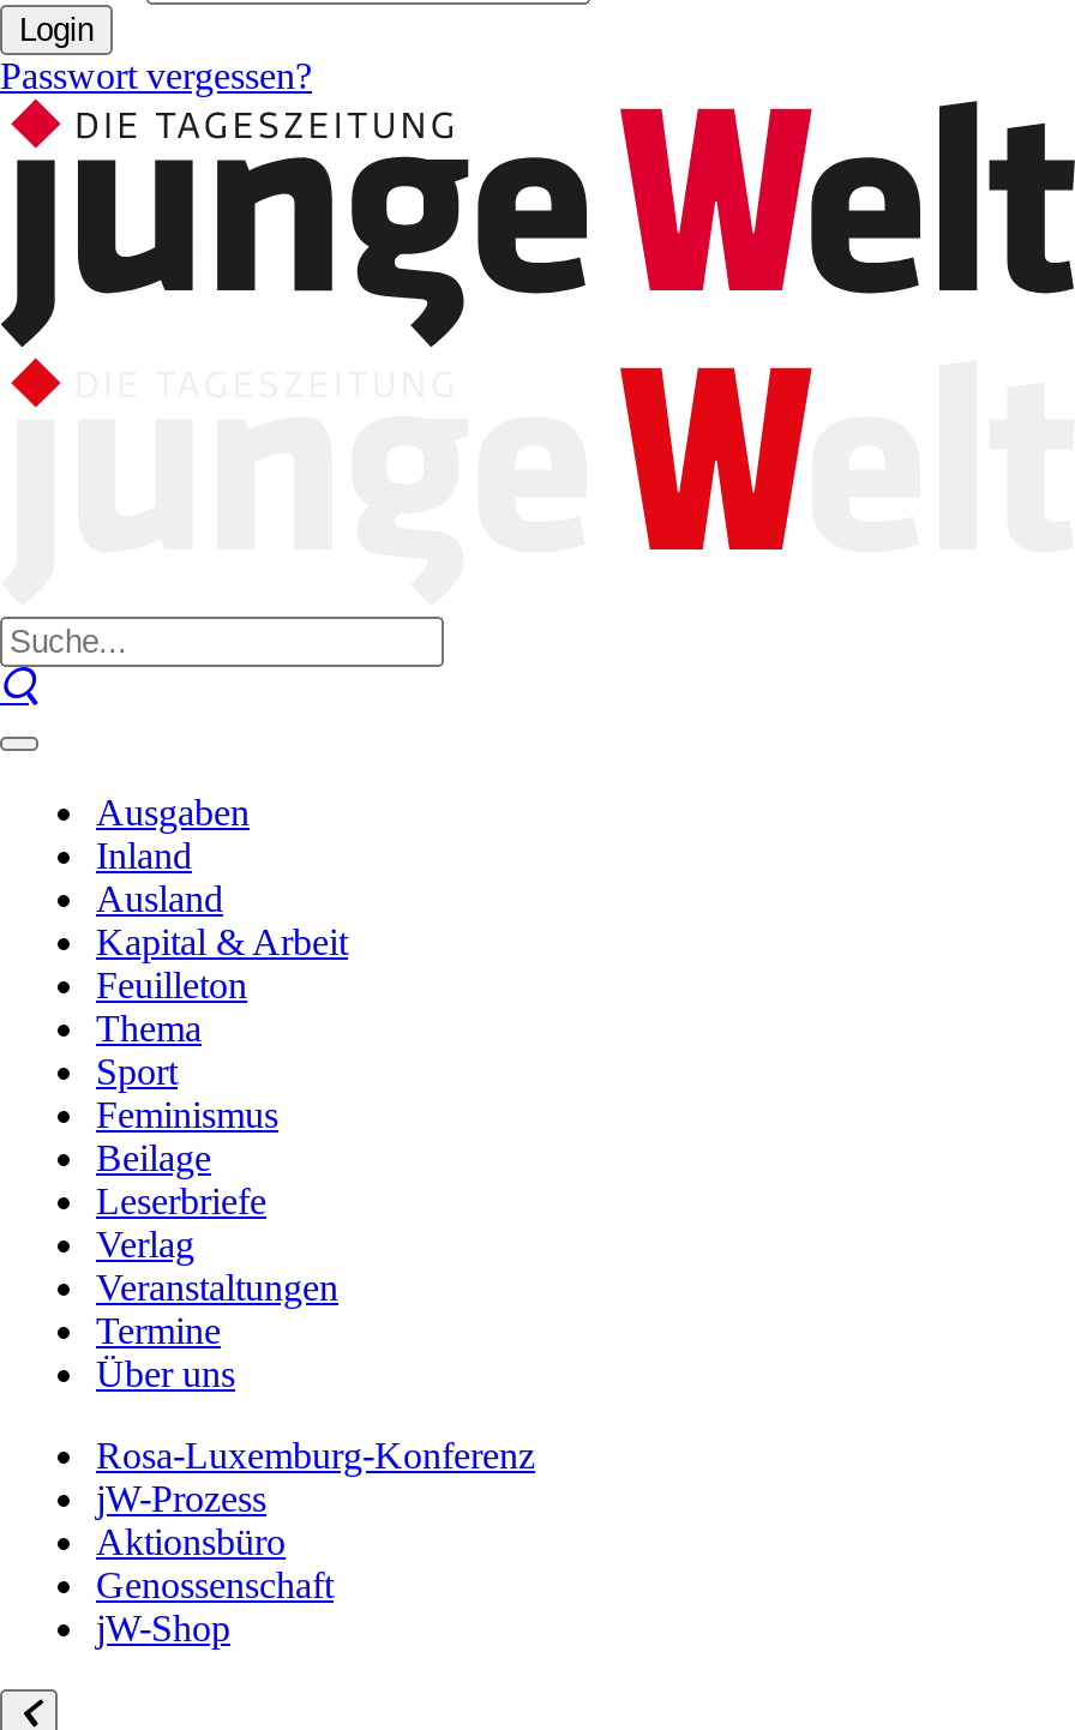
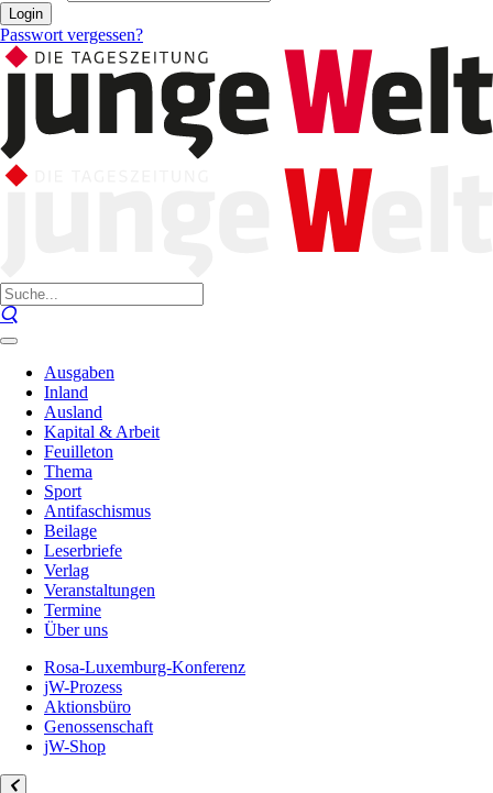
[96,1094,278,1135] Feminismus -> [44,502,151,520] Antifaschismus

